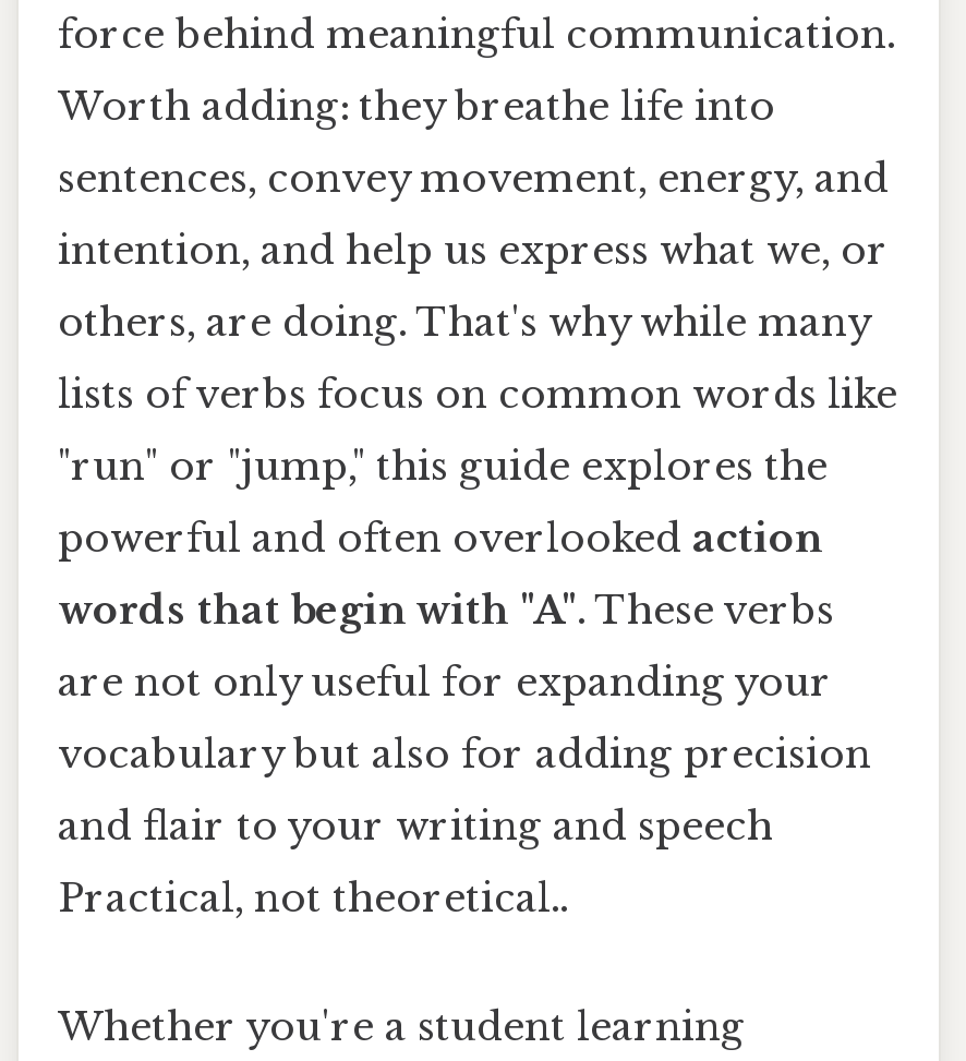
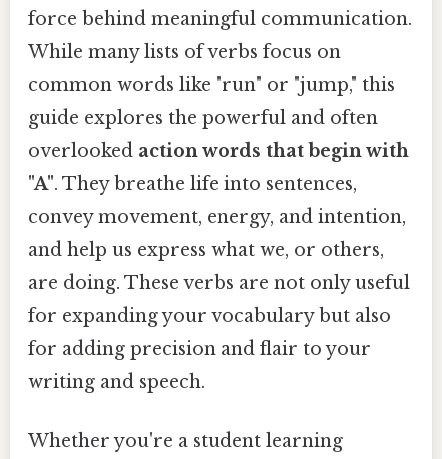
[58,83,897,922] Worth adding: they breathe life into | sentences, convey movement, energy, and | intention, and help us express what we, or | others, are doing. That's why while many | lists of verbs focus on common words like | "run" or "jump," this guide explores the | powerful and often overlooked action | words that begin with "A". These verbs | are not only useful for expanding your | vocabulary but also for adding precision | and flair to your writing and speech | Practical, not theoretical.. -> [28,41,410,393] While many lists of verbs focus on | common words like "run" or "jump," this | guide explores the powerful and often | overlooked action words that begin with | "A". They breathe life into sentences, | convey movement, energy, and intention, | and help us express what we, or others, | are doing. These verbs are not only useful | for expanding your vocabulary but also | for adding precision and flair to your | writing and speech.

